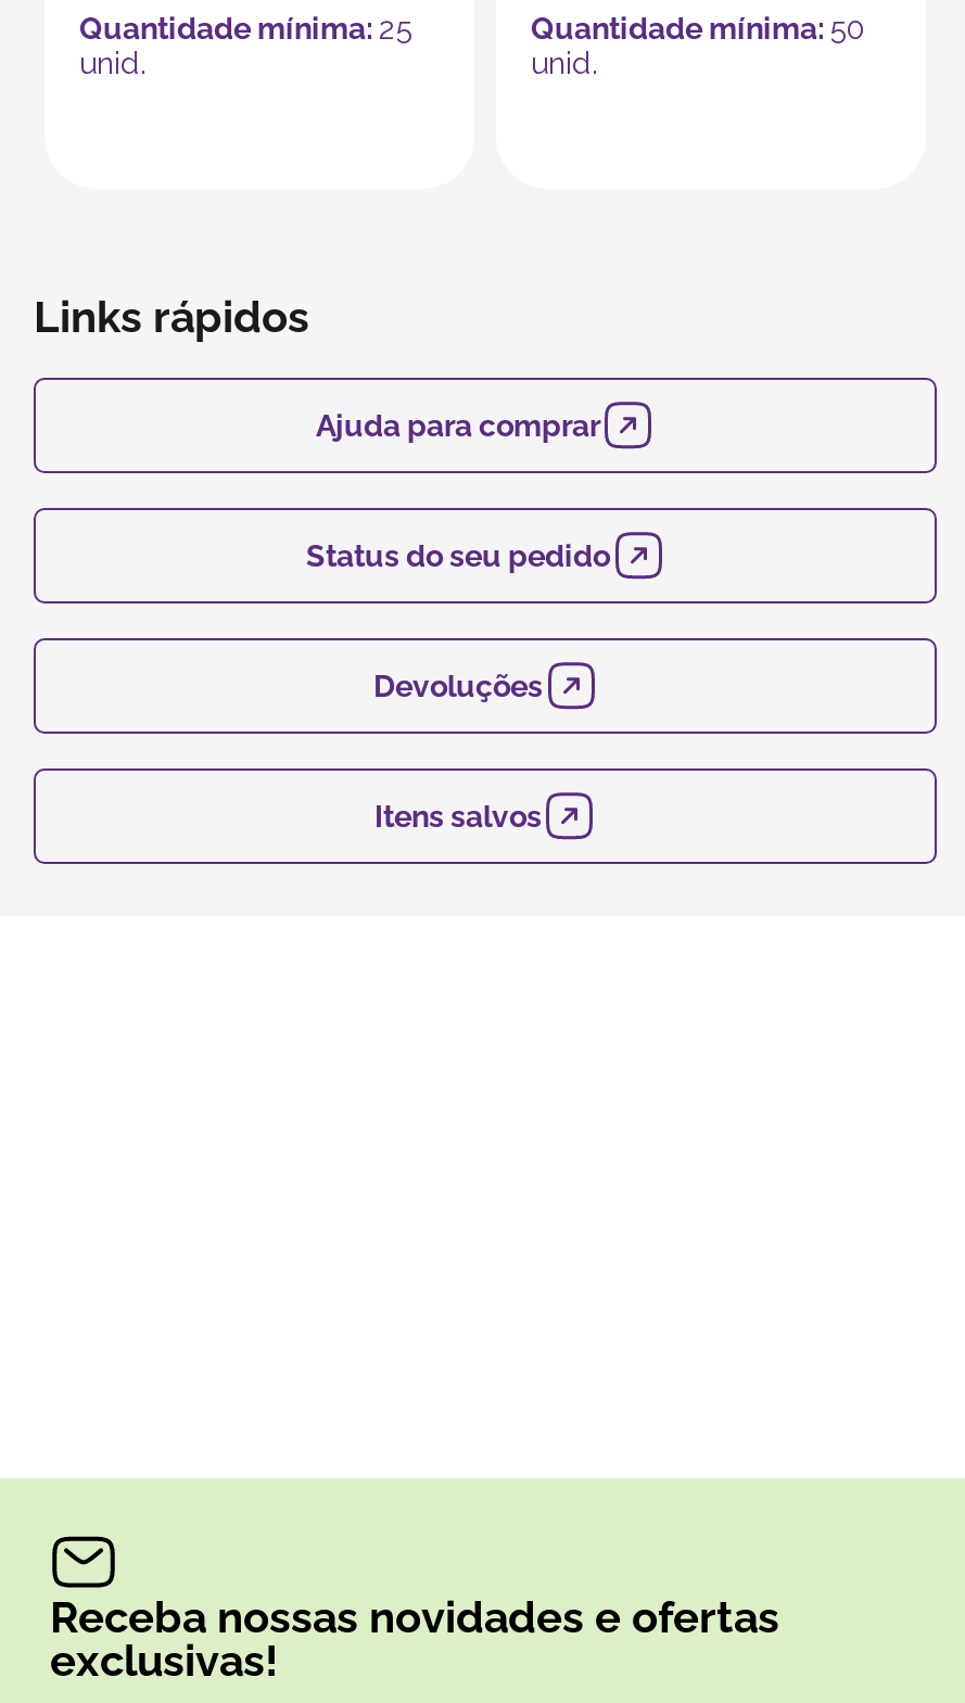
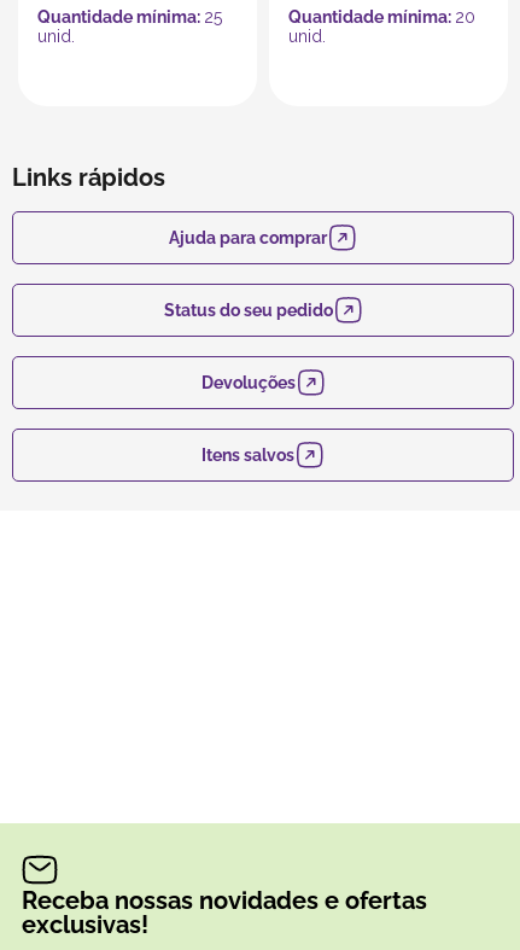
[531,11,865,46] Quantidade mínima: 50 -> [288,7,475,27] Quantidade mínima: 20

